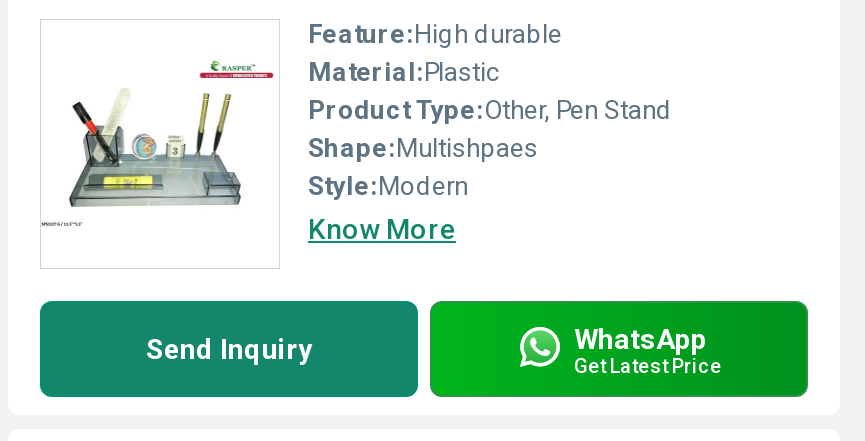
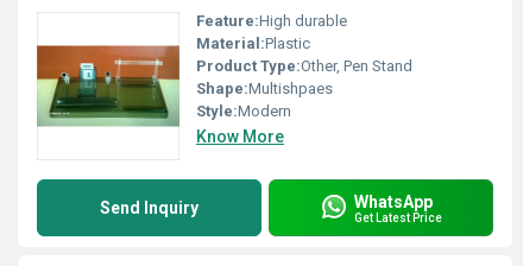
[40,59,280,227] [image] -> [36,37,181,134] [image]

